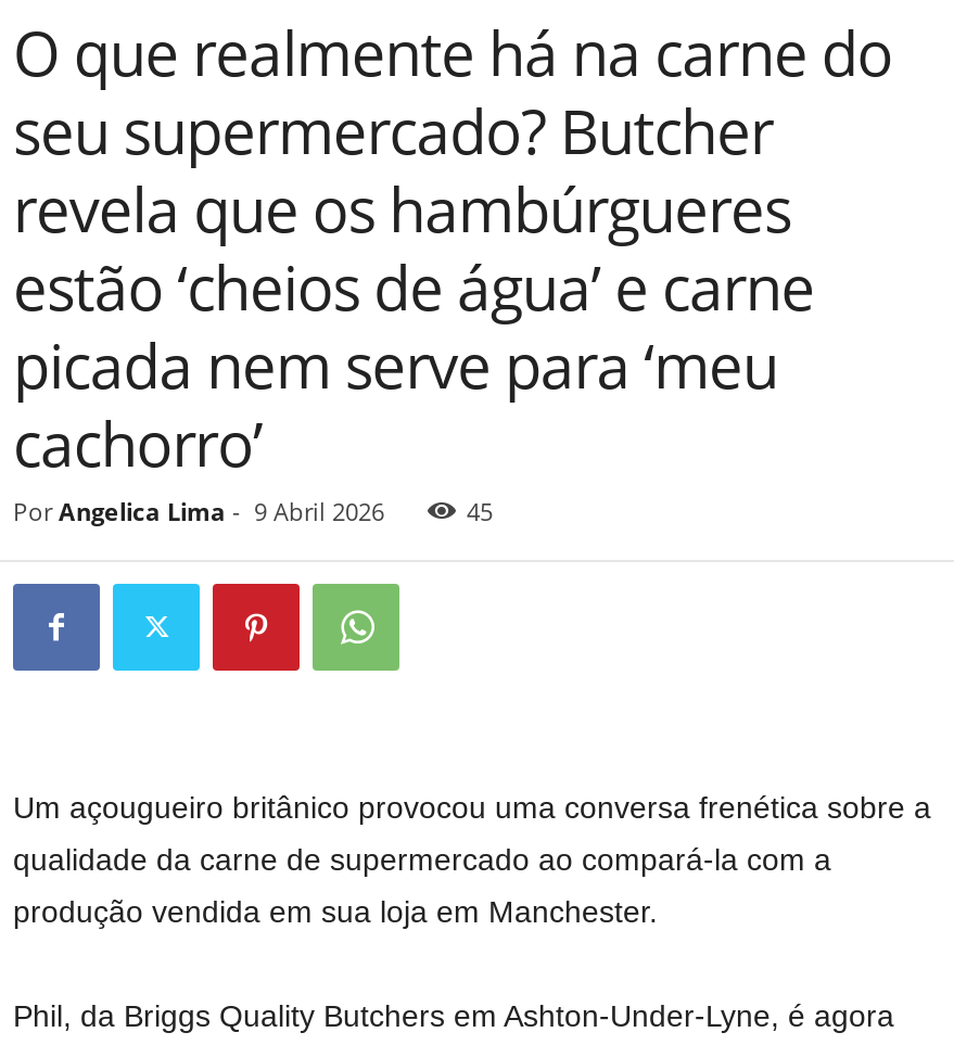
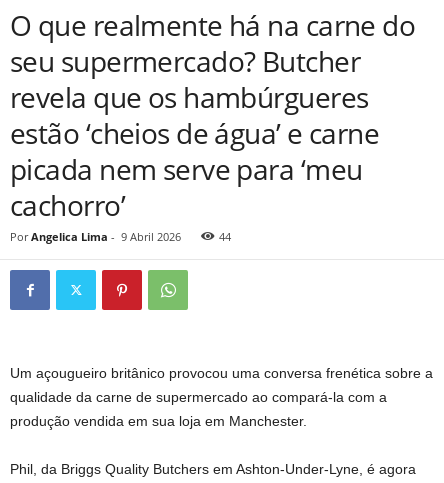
[467,495,493,527] 45 -> [219,229,231,244] 44

